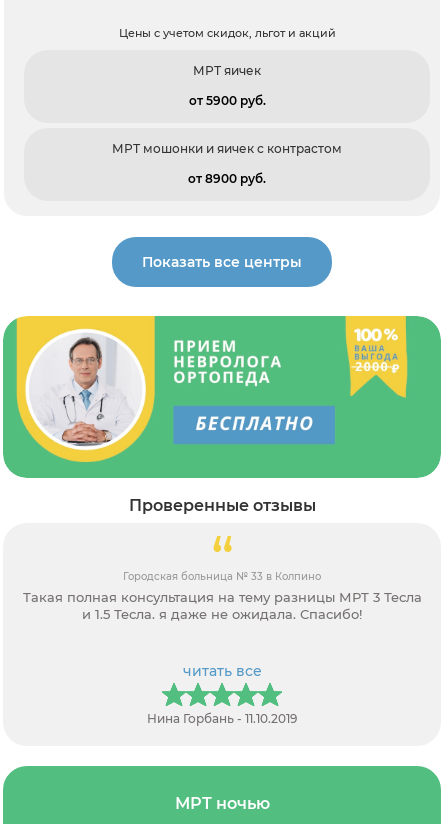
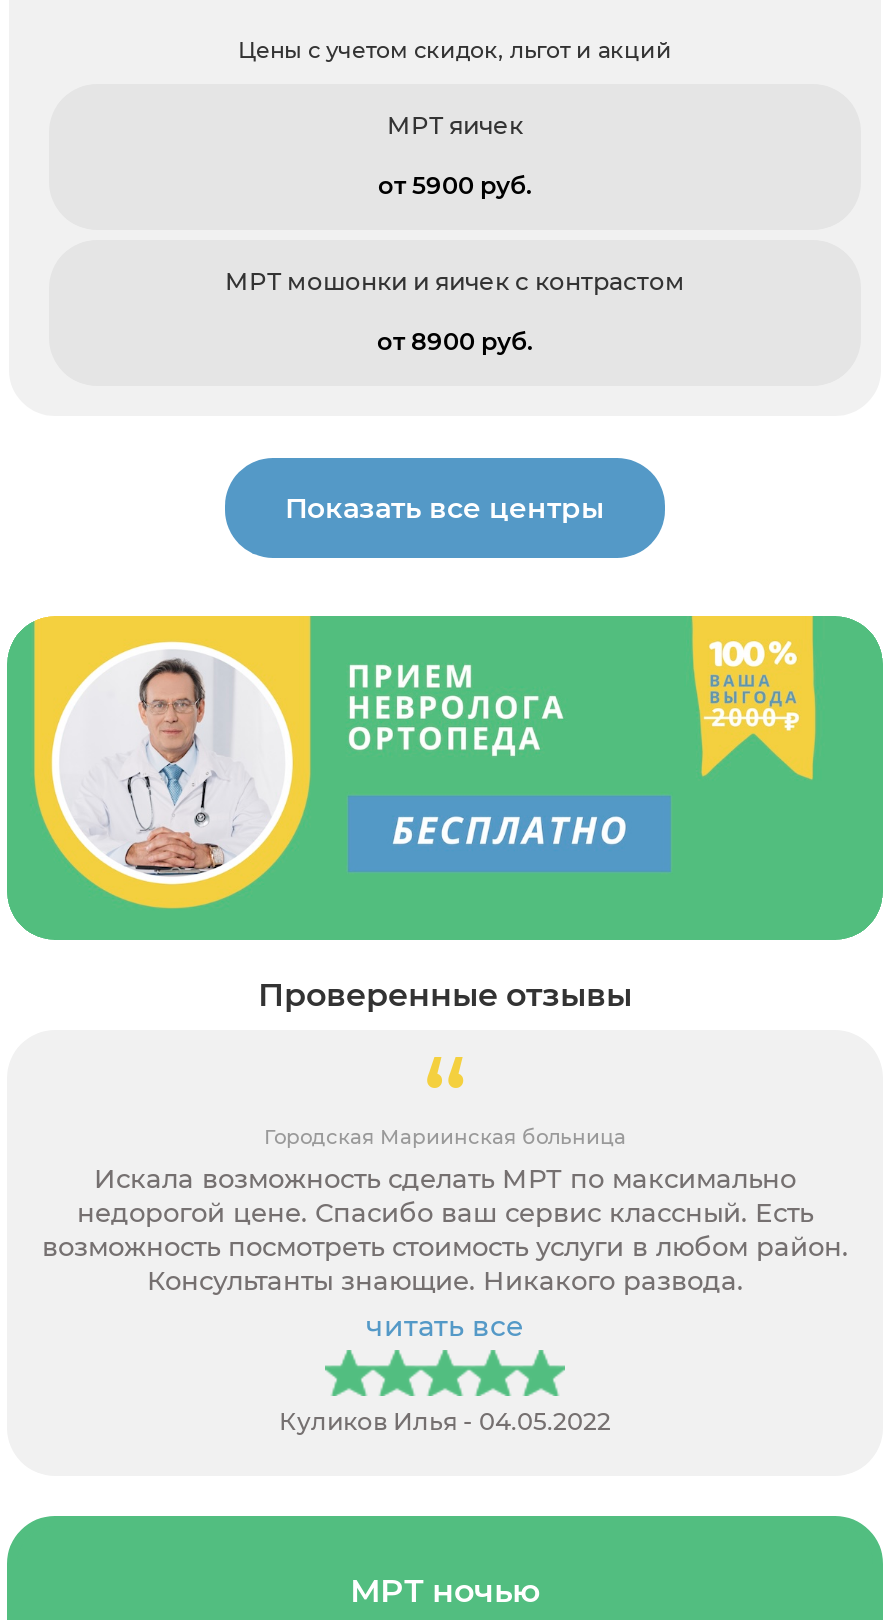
[22,570,421,622] Городская больница № 33 в Колпино | Такая полная консультация на тему разницы МРТ 3 Тесла | и 1.5 Тесла. я даже не ожидала. Спасибо! -> [42,1124,848,1296] Городская Мариинская больница | Искала возможность сделать МРТ по максимально | недорогой цене. Спасибо ваш сервис классный. Есть | возможность посмотреть стоимость услуги в любом район. | Консультанты знающие. Никакого развода.
[147,711,297,726] Нина Горбань - 11.10.2019 -> [279,1406,611,1436] Куликов Илья - 04.05.2022

